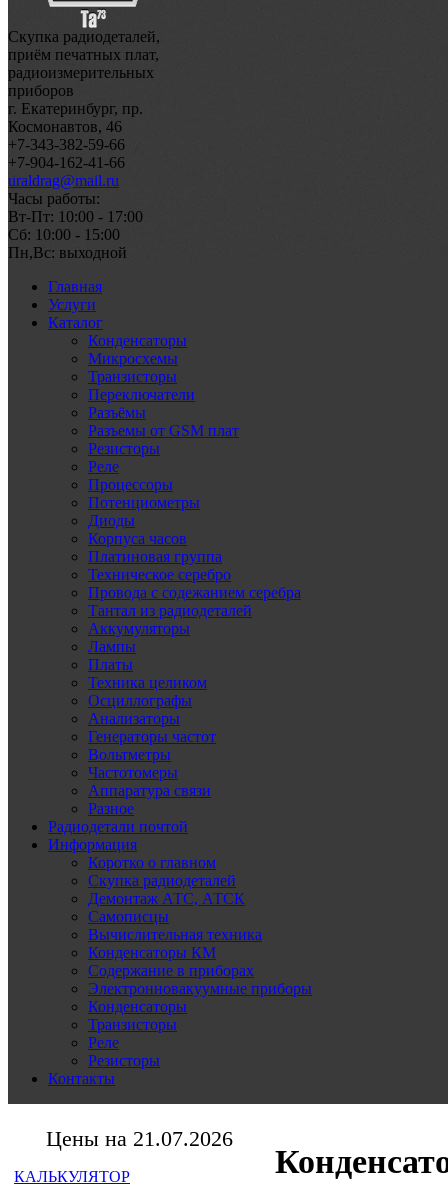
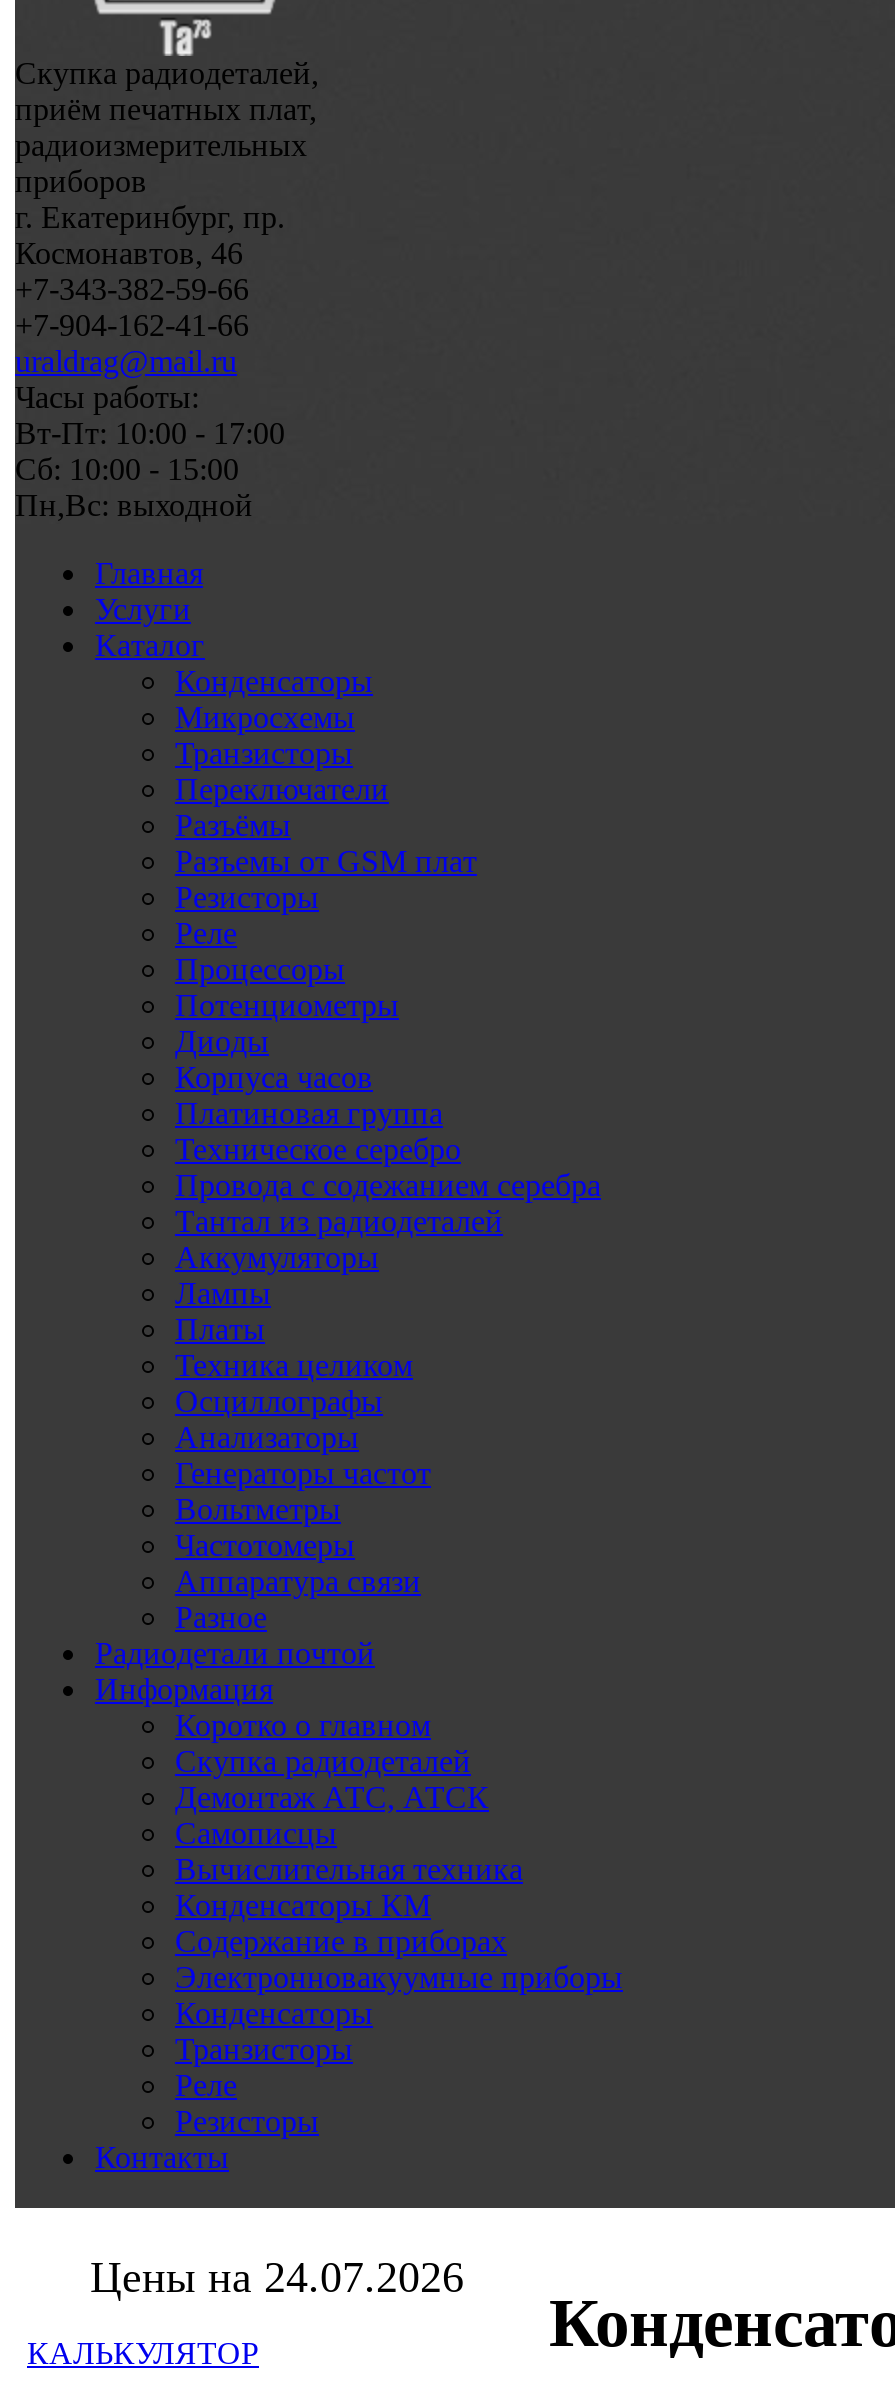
[45,1126,232,1151] Цены на 21.07.2026 -> [90,2252,464,2302] Цены на 24.07.2026

